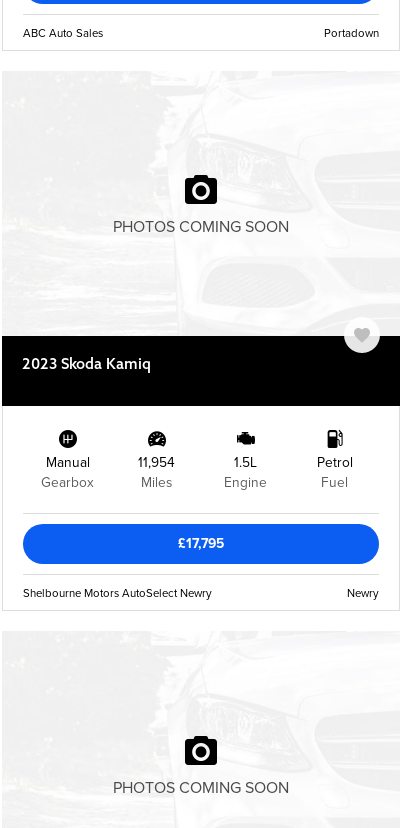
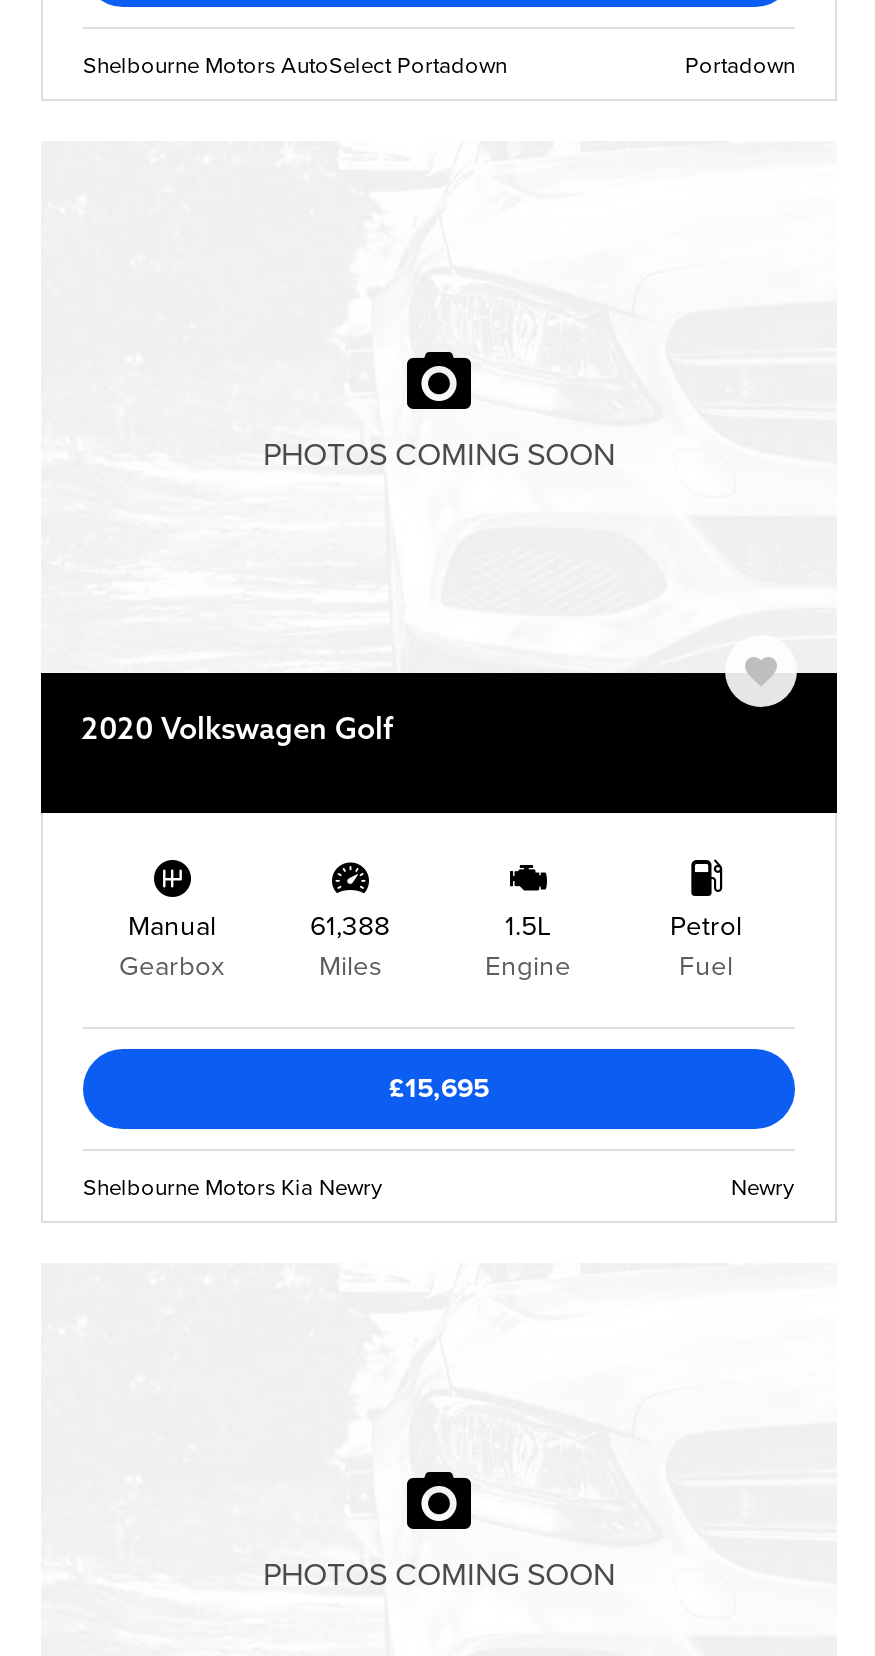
[23,27,103,40] ABC Auto Sales -> [83,53,507,79] Shelbourne Motors AutoSelect Portadown
[22,354,151,373] 2023 Skoda Kamiq -> [81,709,393,747] 2020 Volkswagen Golf
[138,454,175,471] 11,954 -> [310,908,390,942] 61,388
[178,535,224,552] £17,795 -> [389,1070,489,1104] £15,695
[23,587,212,600] Shelbourne Motors AutoSelect Newry -> [83,1174,383,1200] Shelbourne Motors Kia Newry

